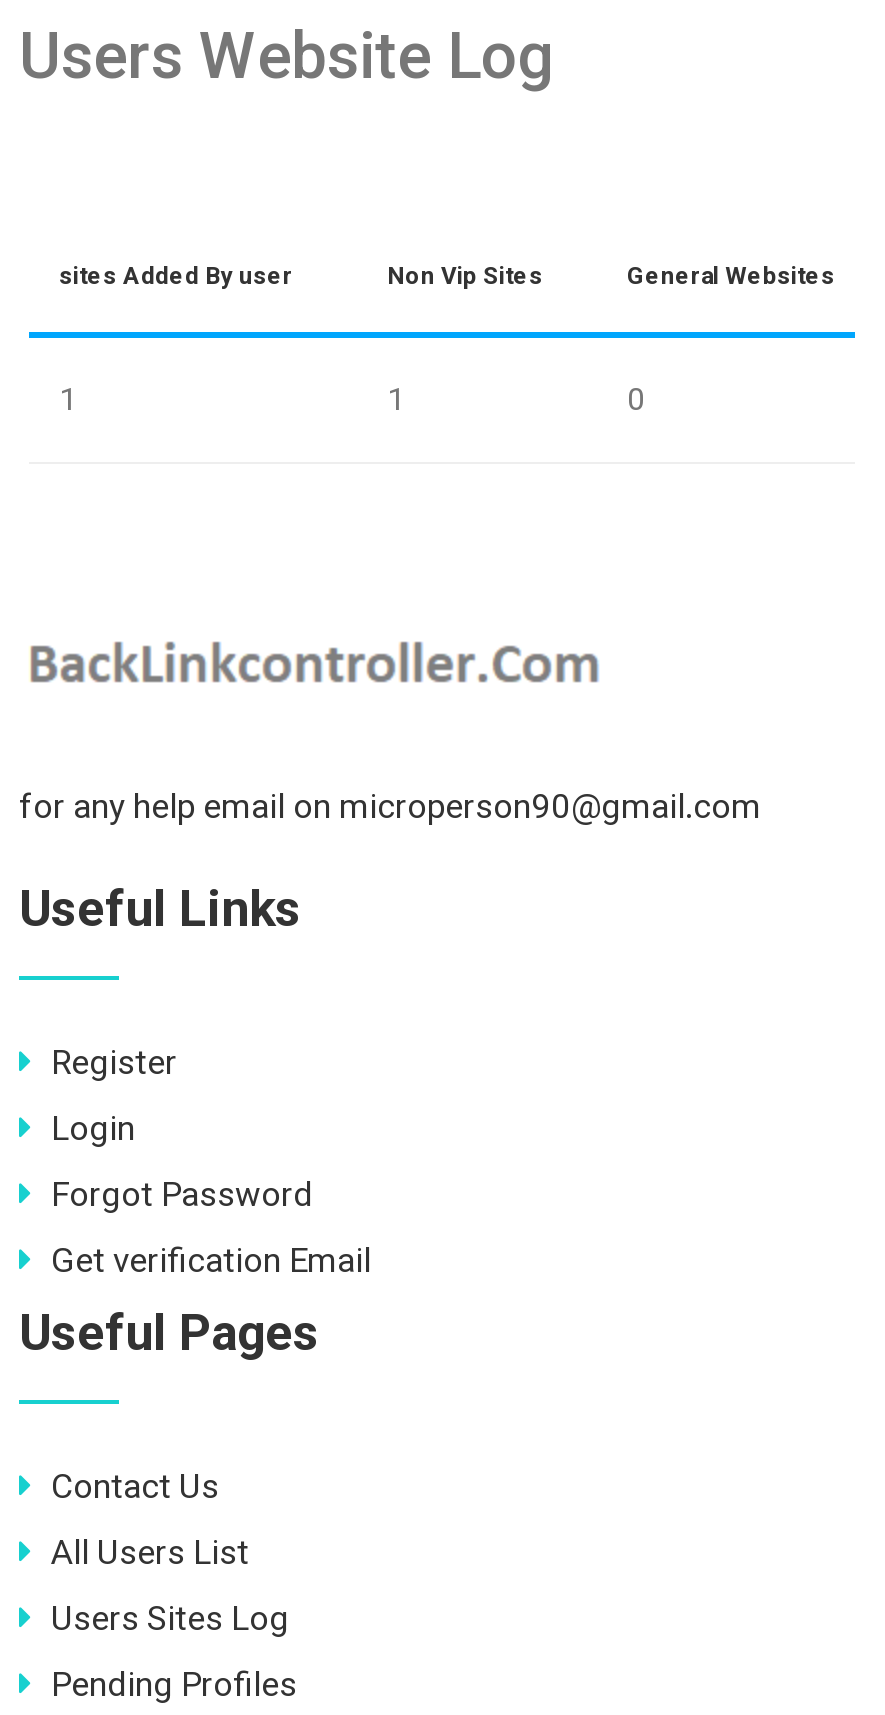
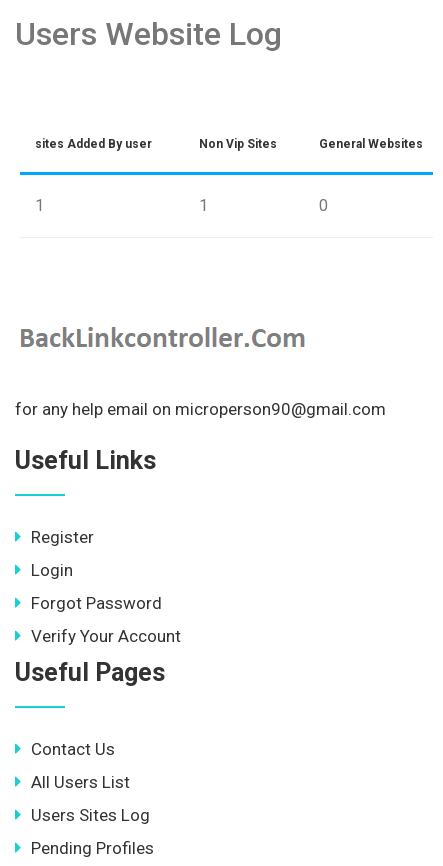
[51,1240,371,1280] Get verification Email -> [31,626,181,646] Verify Your Account

